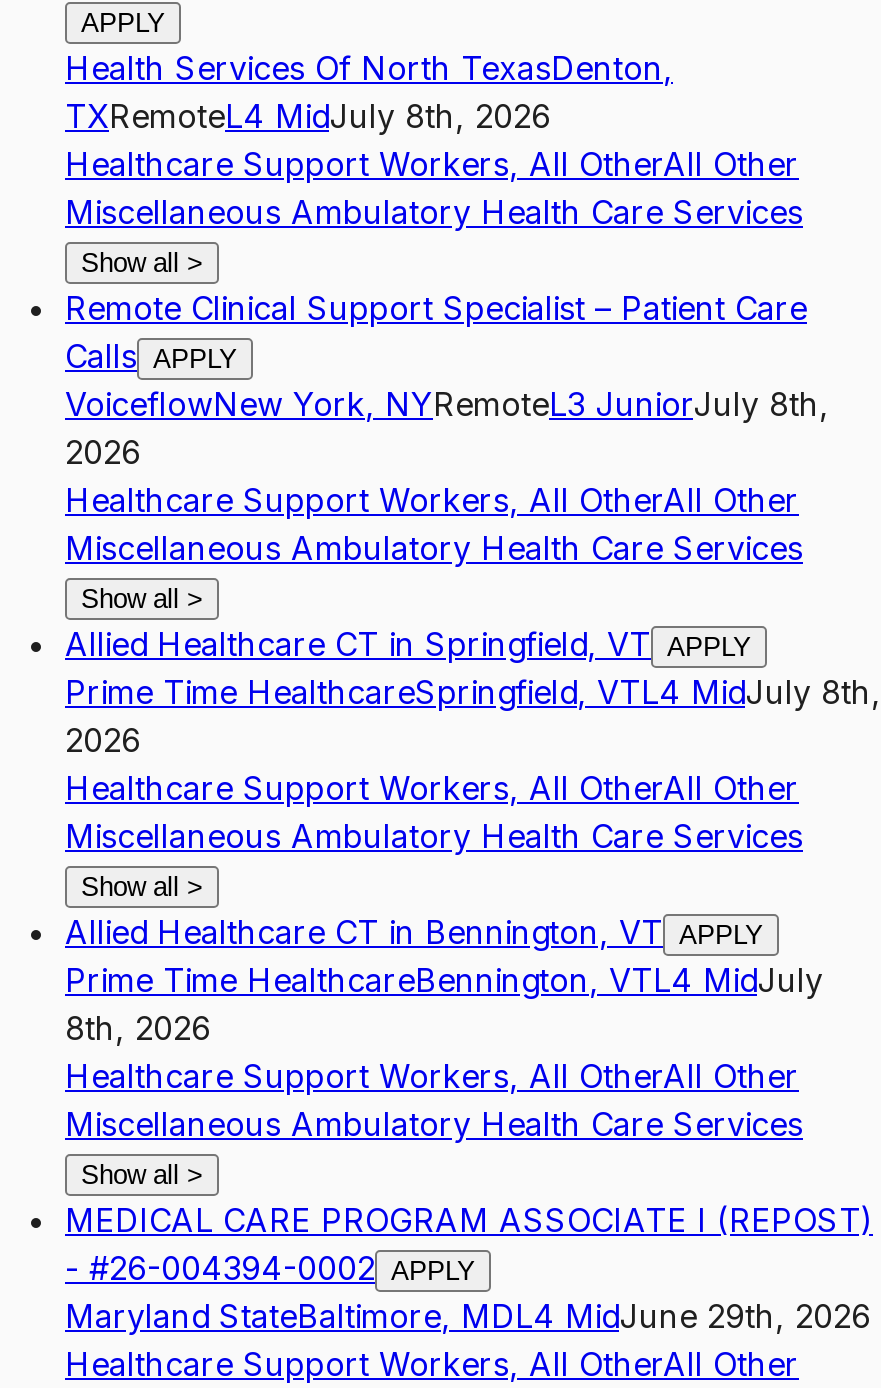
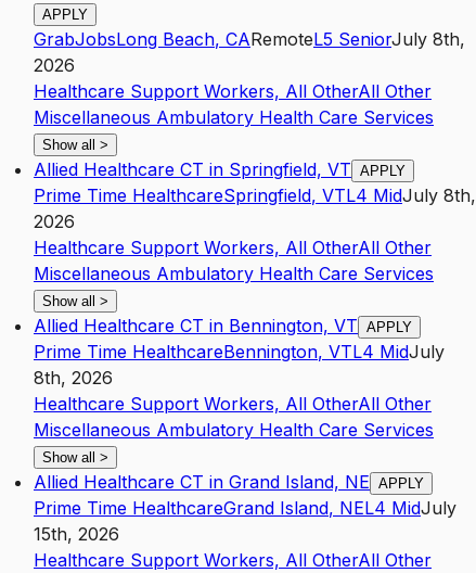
[65,48,829,424] Health Services Of North TexasDenton, | TXRemoteL4 MidJuly 8th, 2026 | Healthcare Support Workers, All OtherAll Other | Miscellaneous Ambulatory Health Care Services | Show all > | Remote Clinical Support Specialist – Patient Care | Calls APPLY | VoiceflowNew York, NYRemoteL3 JuniorJuly 8th, -> [34,28,465,50] GrabJobsLong Beach, CARemoteL5 SeniorJuly 8th,
[65,1200,873,1336] MEDICAL CARE PROGRAM ASSOCIATE I (REPOST) | - #26-004394-0002 APPLY | Maryland StateBaltimore, MDL4 MidJune 29th, 2026 -> [34,471,456,545] Allied Healthcare CT in Grand Island, NE APPLY | Prime Time HealthcareGrand Island, NEL4 MidJuly | 15th, 2026

